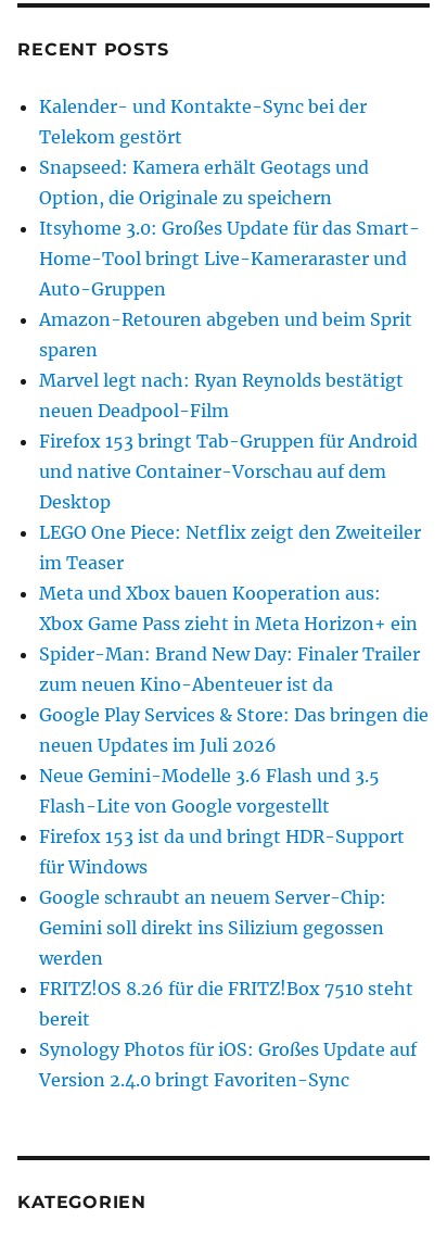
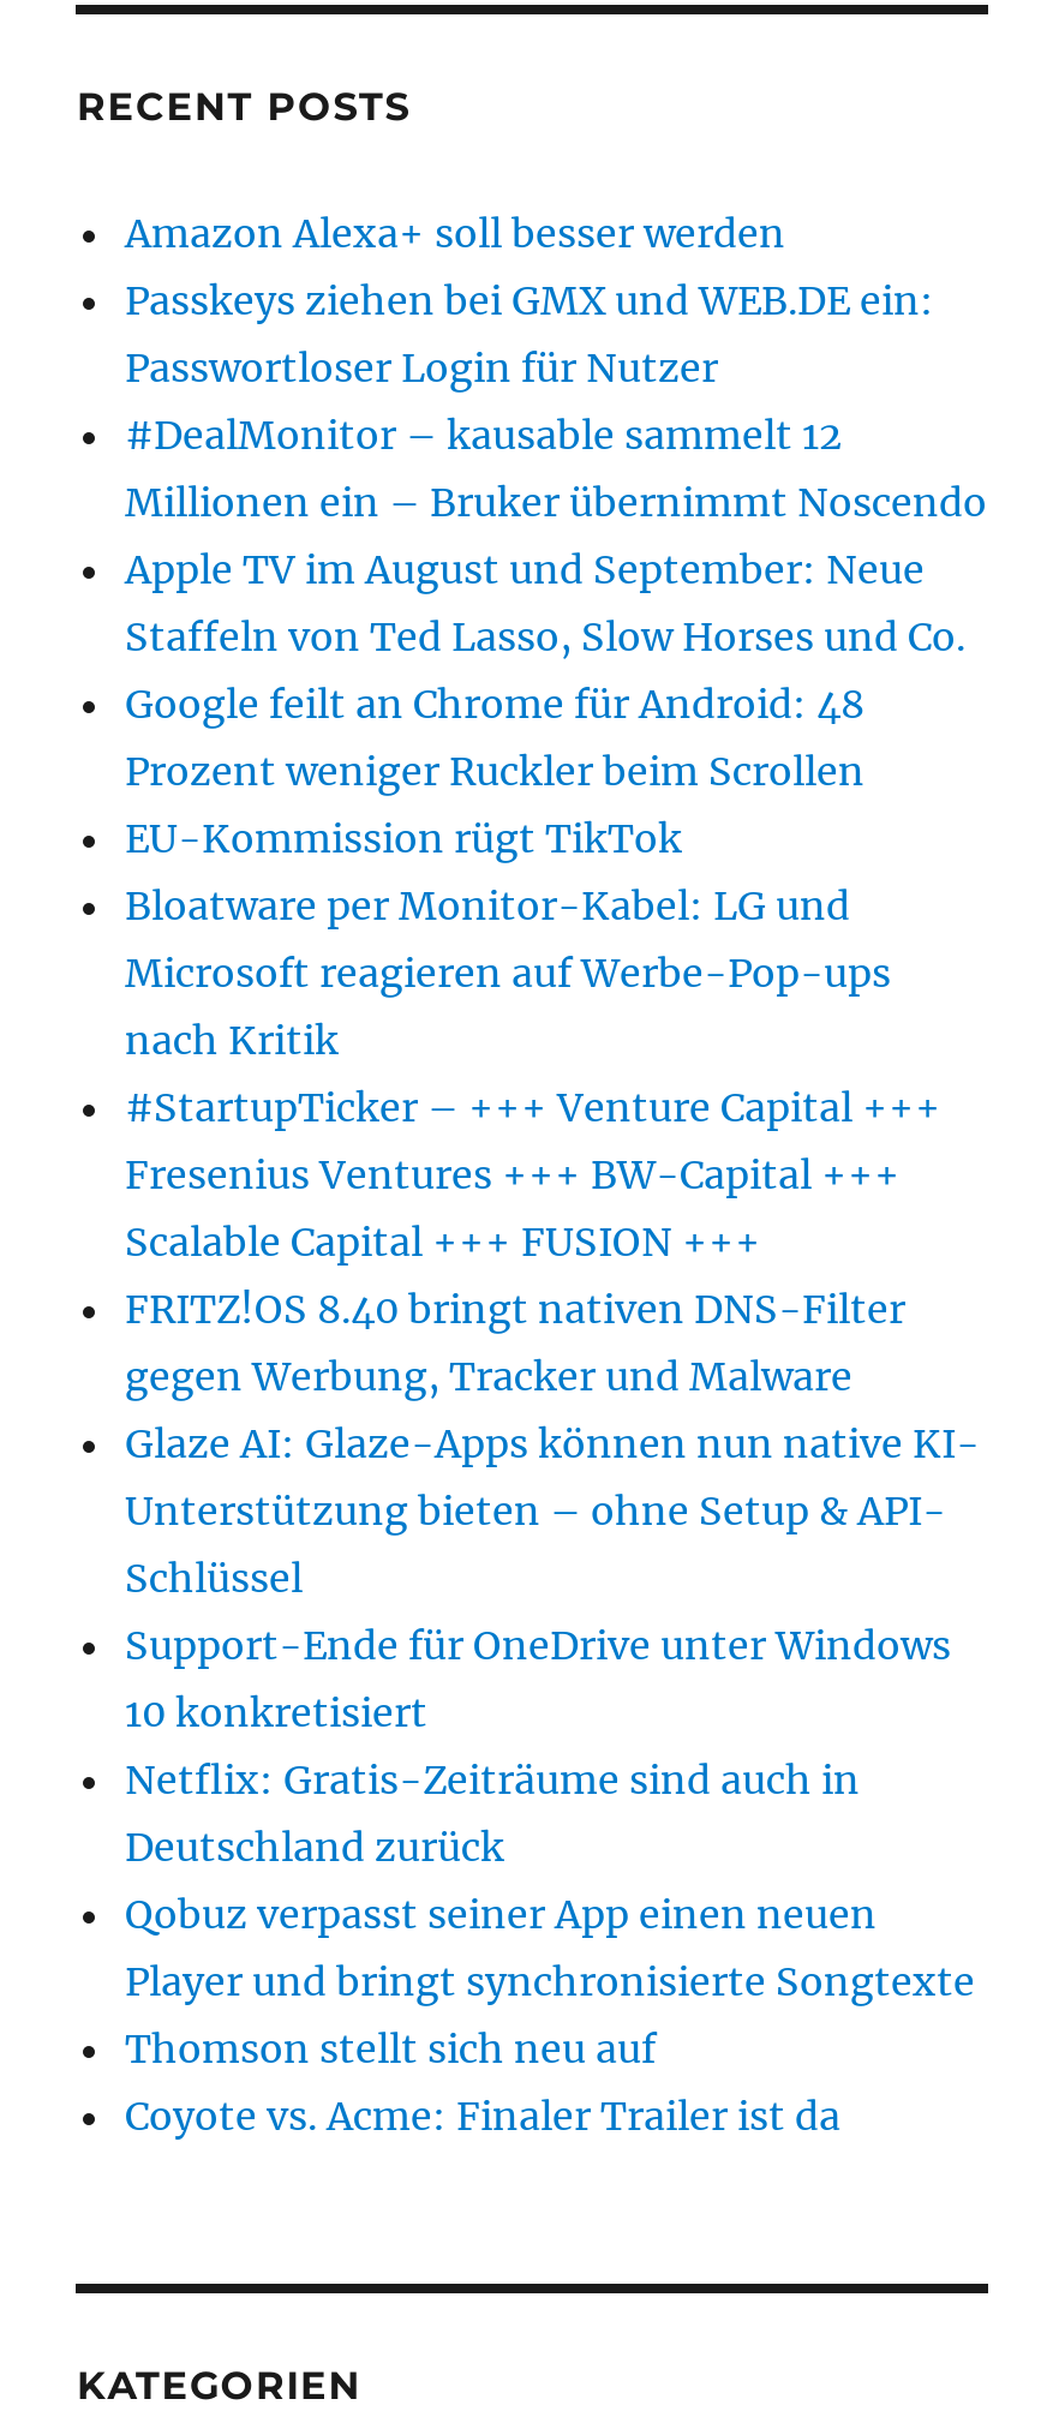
[40,96,429,1091] Kalender- und Kontakte-Sync bei der | Telekom gestört | Snapseed: Kamera erhält Geotags und | Option, die Originale zu speichern | Itsyhome 3.0: Großes Update für das Smart- | Home-Tool bringt Live-Kameraraster und | Auto-Gruppen | Amazon-Retouren abgeben und beim Sprit | sparen | Marvel legt nach: Ryan Reynolds bestätigt | neuen Deadpool-Film | Firefox 153 bringt Tab-Gruppen für Android | und native Container-Vorschau auf dem | Desktop | LEGO One Piece: Netflix zeigt den Zweiteiler | im Teaser | Meta und Xbox bauen Kooperation aus: | Xbox Game Pass zieht in Meta Horizon+ ein | Spider-Man: Brand New Day: Finaler Trailer | zum neuen Kino-Abenteuer ist da | Google Play Services & Store: Das bringen die | neuen Updates im Juli 2026 | Neue Gemini-Modelle 3.6 Flash und 3.5 | Flash-Lite von Google vorgestellt | Firefox 153 ist da und bringt HDR-Support | für Windows | Google schraubt an neuem Server-Chip: | Gemini soll direkt ins Silizium gegossen | werden | FRITZ!OS 8.26 für die FRITZ!Box 7510 steht | bereit | Synology Photos für iOS: Großes Update auf | Version 2.4.0 bringt Favoriten-Sync -> [125,209,987,2140] Amazon Alexa+ soll besser werden | Passkeys ziehen bei GMX und WEB.DE ein: | Passwortloser Login für Nutzer | #DealMonitor – kausable sammelt 12 | Millionen ein – Bruker übernimmt Noscendo | Apple TV im August und September: Neue | Staffeln von Ted Lasso, Slow Horses und Co. | Google feilt an Chrome für Android: 48 | Prozent weniger Ruckler beim Scrollen | EU-Kommission rügt TikTok | Bloatware per Monitor-Kabel: LG und | Microsoft reagieren auf Werbe-Pop-ups | nach Kritik | #StartupTicker – +++ Venture Capital +++ | Fresenius Ventures +++ BW-Capital +++ | Scalable Capital +++ FUSION +++ | FRITZ!OS 8.40 bringt nativen DNS-Filter | gegen Werbung, Tracker und Malware | Glaze AI: Glaze-Apps können nun native KI- | Unterstützung bieten – ohne Setup & API- | Schlüssel | Support-Ende für OneDrive unter Windows | 10 konkretisiert | Netflix: Gratis-Zeiträume sind auch in | Deutschland zurück | Qobuz verpasst seiner App einen neuen | Player und bringt synchronisierte Songtexte | Thomson stellt sich neu auf | Coyote vs. Acme: Finaler Trailer ist da

